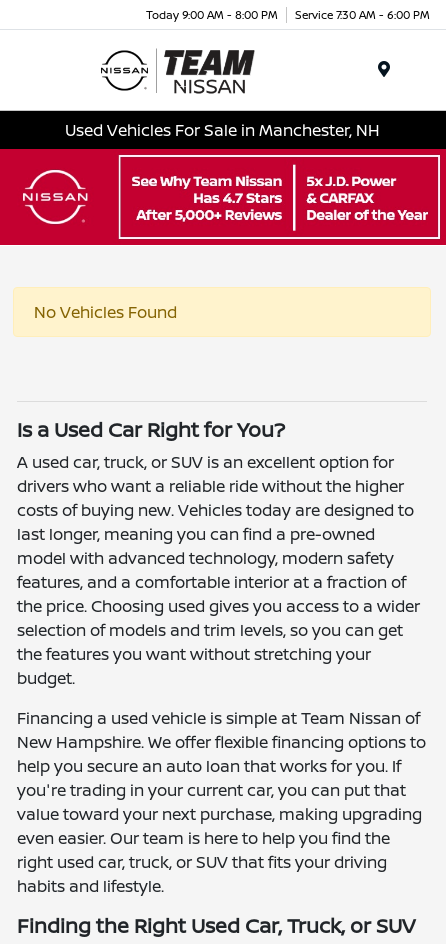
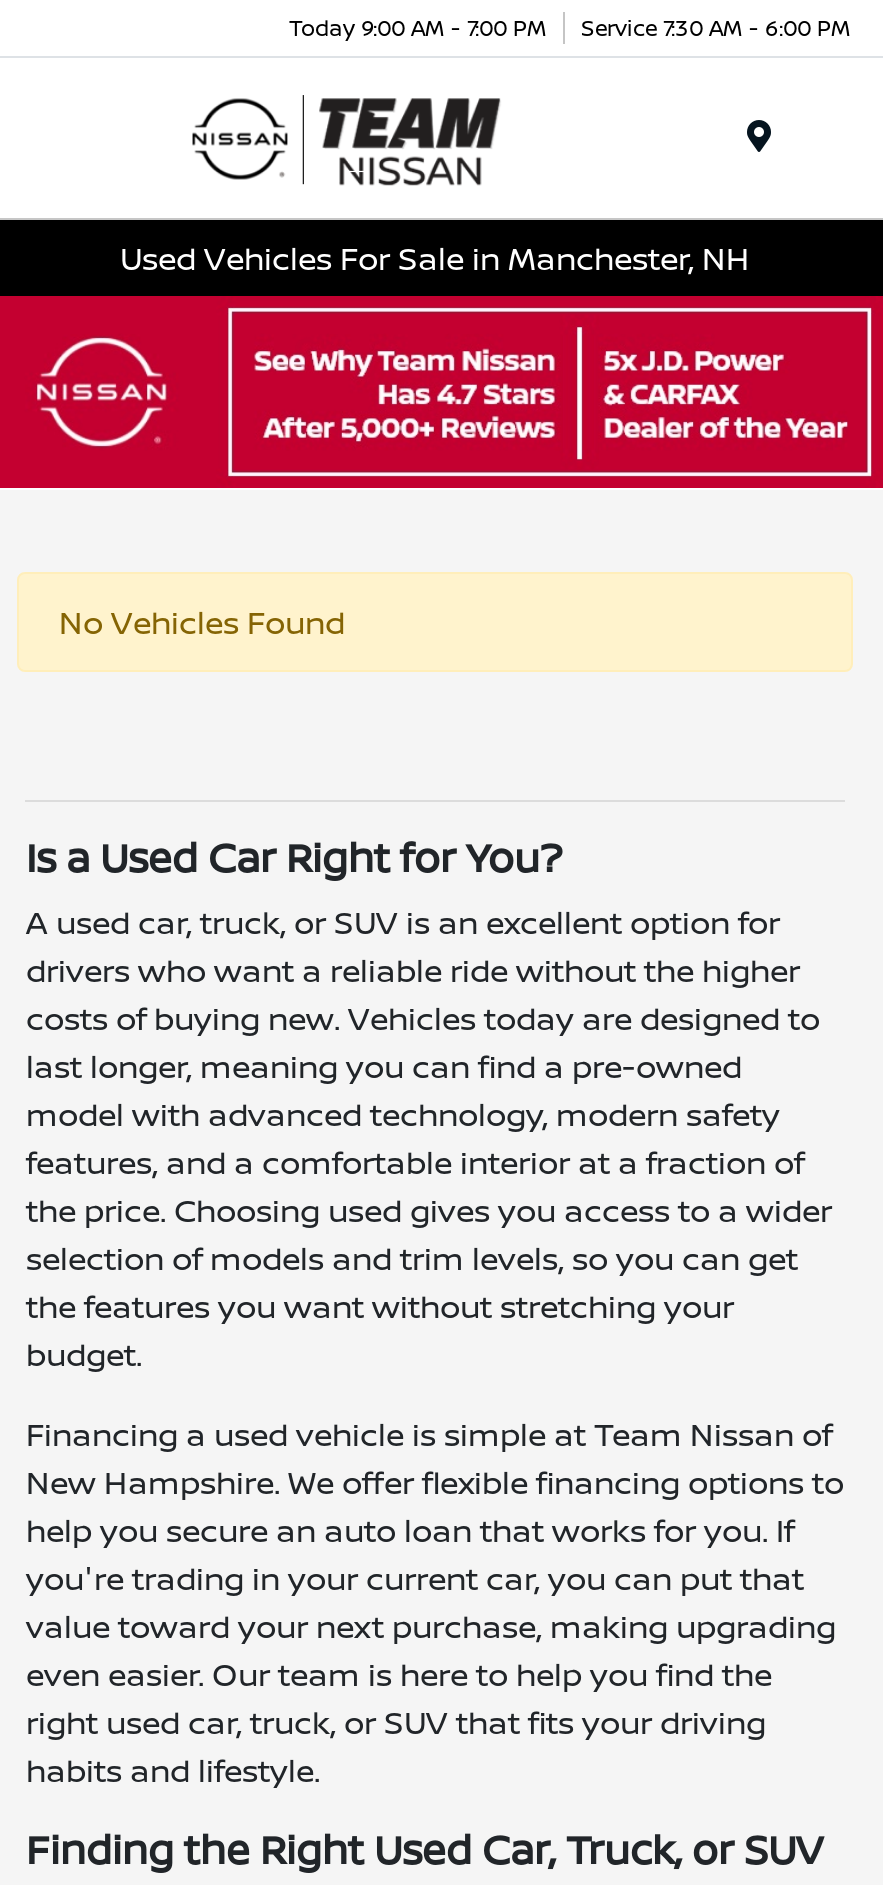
[146,6,430,21] Today 9:00 AM - 8:00 PM Service 7:30 AM - 6:00 PM -> [289,11,851,41] Today 9:00 AM - 7:00 PM Service 7:30 AM - 6:00 PM

